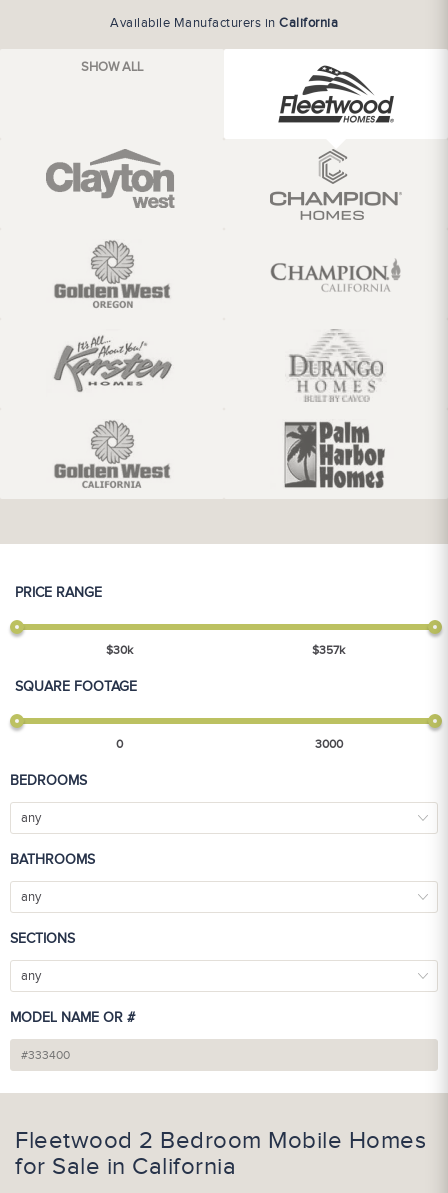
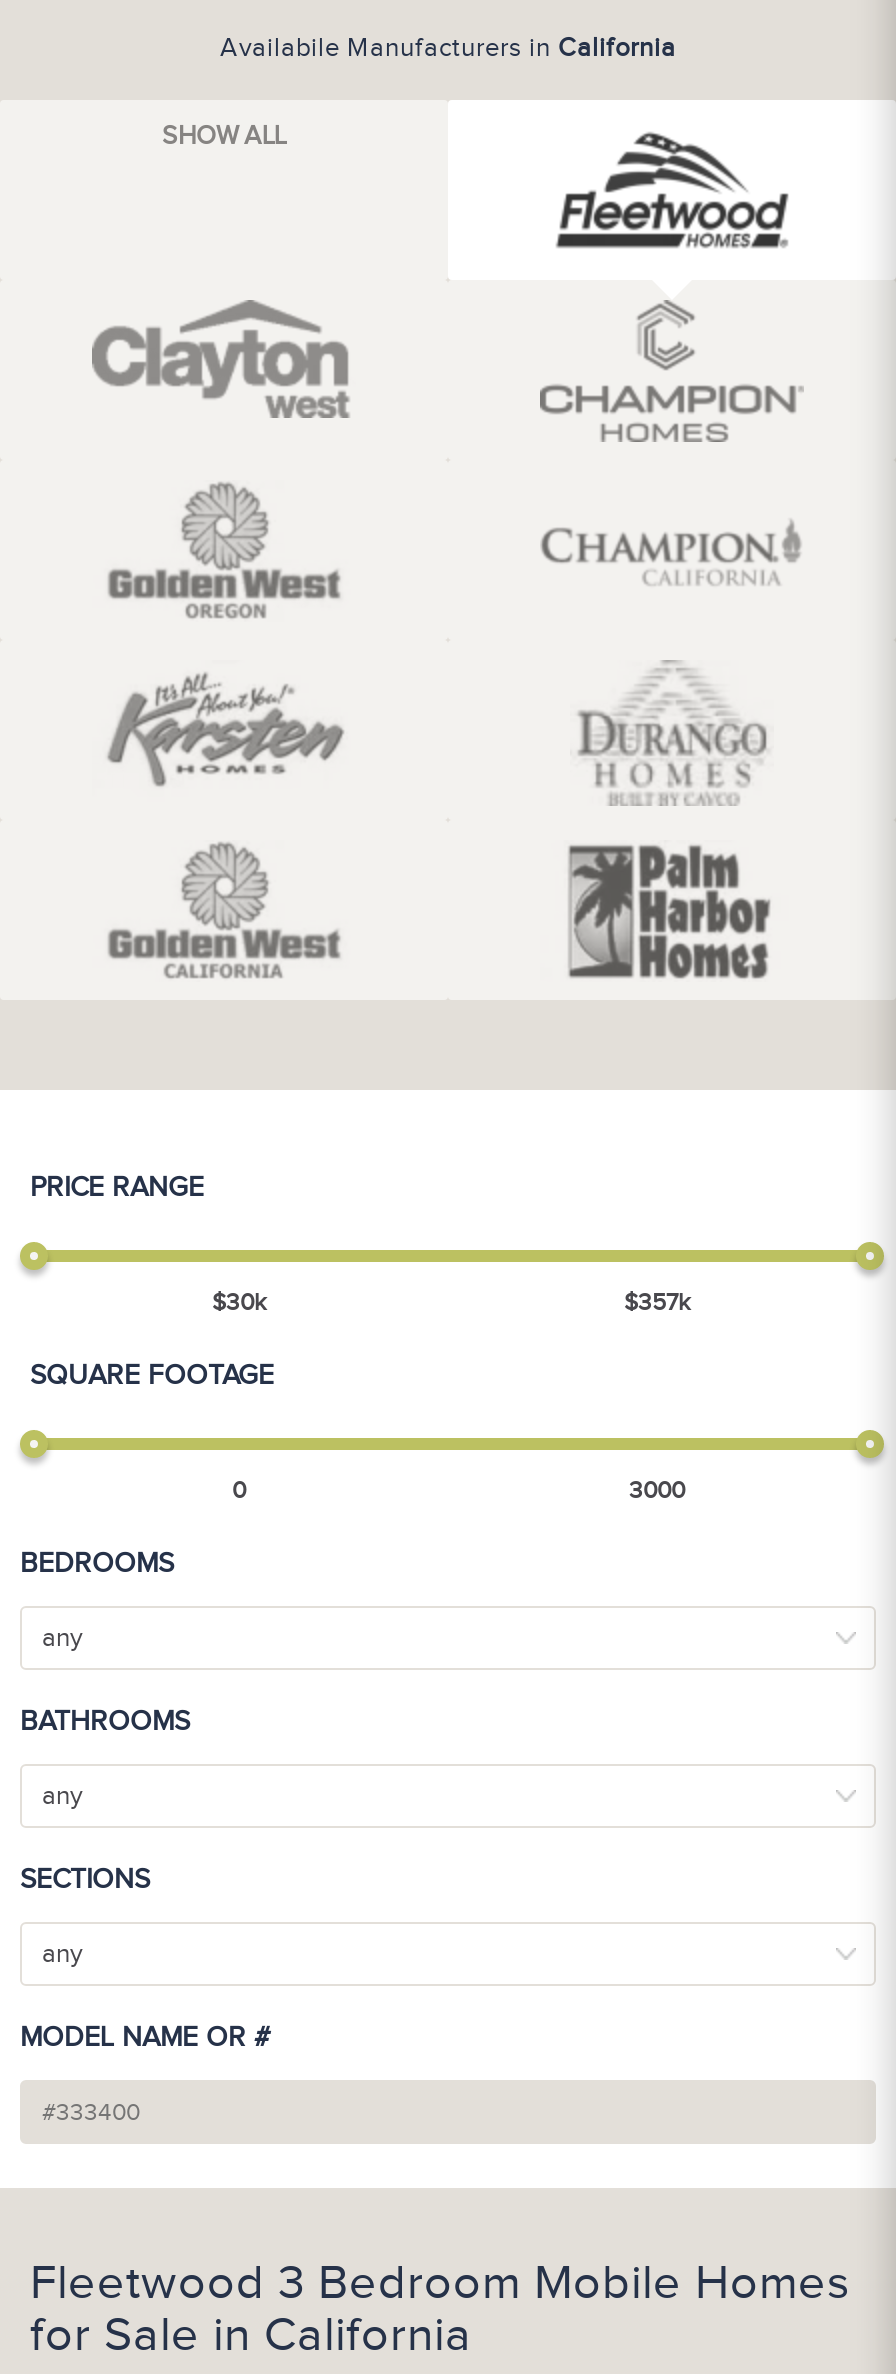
[15,1127,426,1155] Fleetwood 2 Bedroom Mobile Homes -> [30,2256,850,2312] Fleetwood 3 Bedroom Mobile Homes

